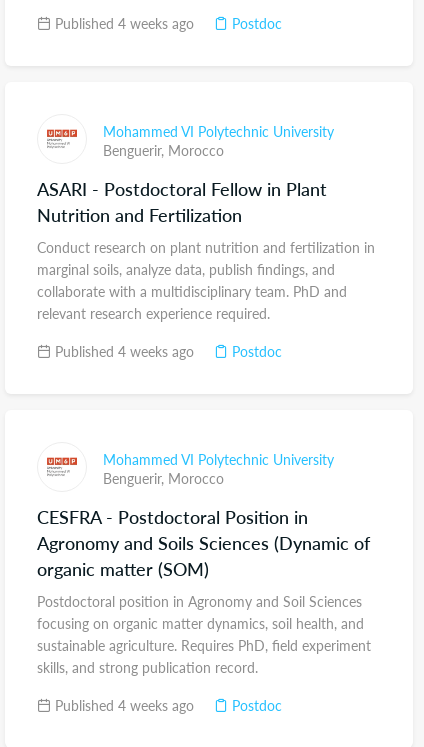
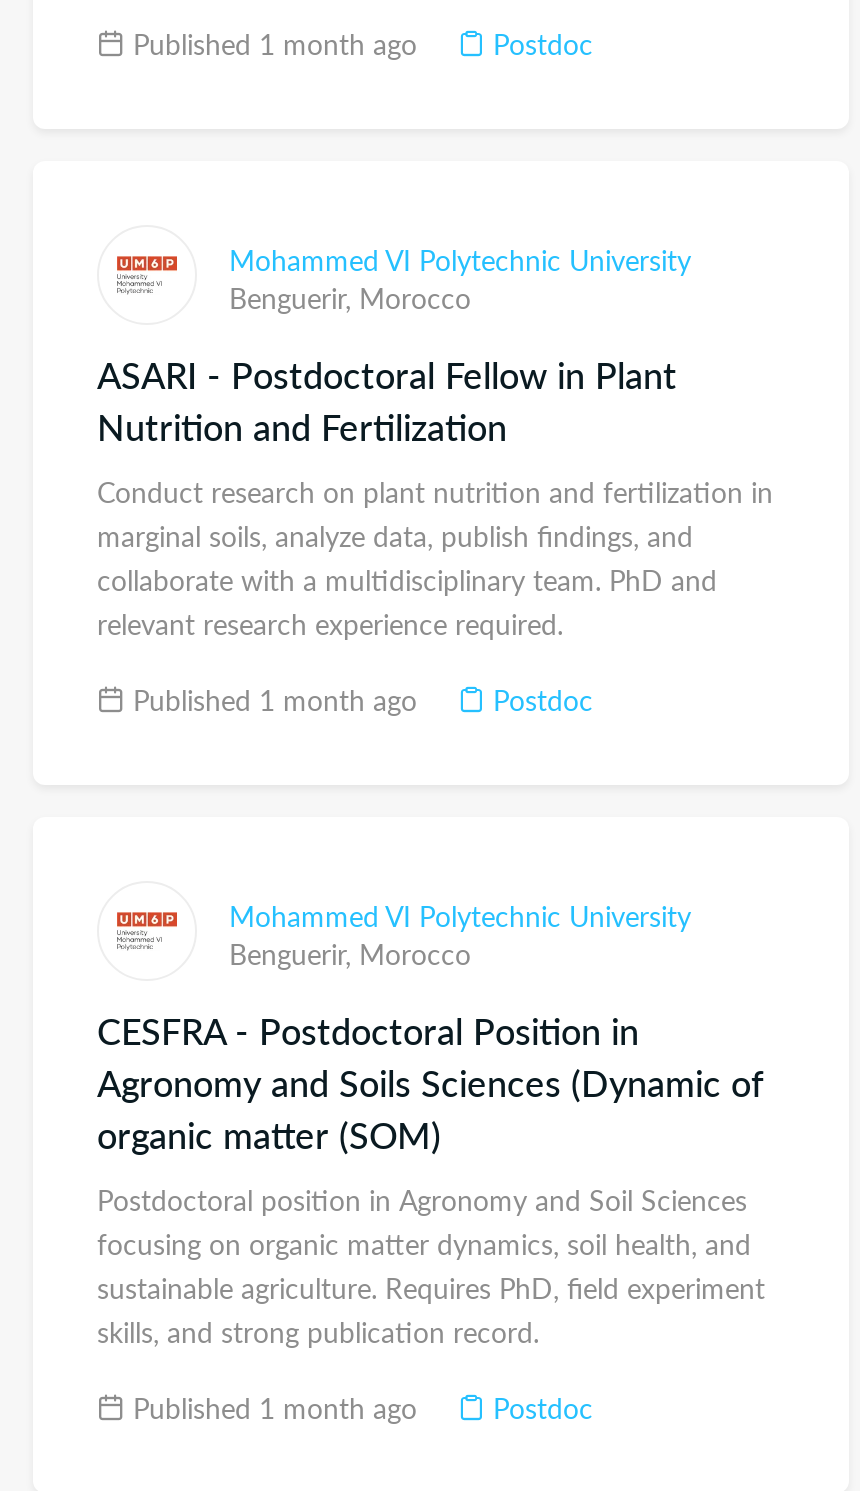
[51,13,194,33] Published 4 weeks ago -> [125,23,417,63] Published 1 month ago
[51,341,194,361] Published 4 weeks ago -> [125,679,417,719] Published 1 month ago
[51,695,194,715] Published 4 weeks ago -> [125,1387,417,1427] Published 1 month ago

